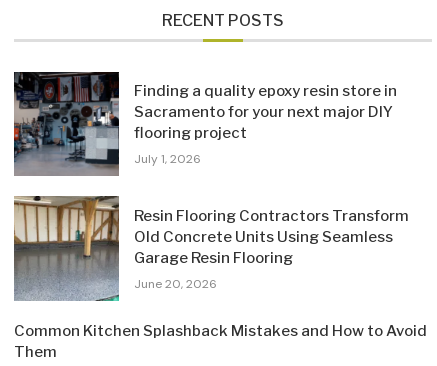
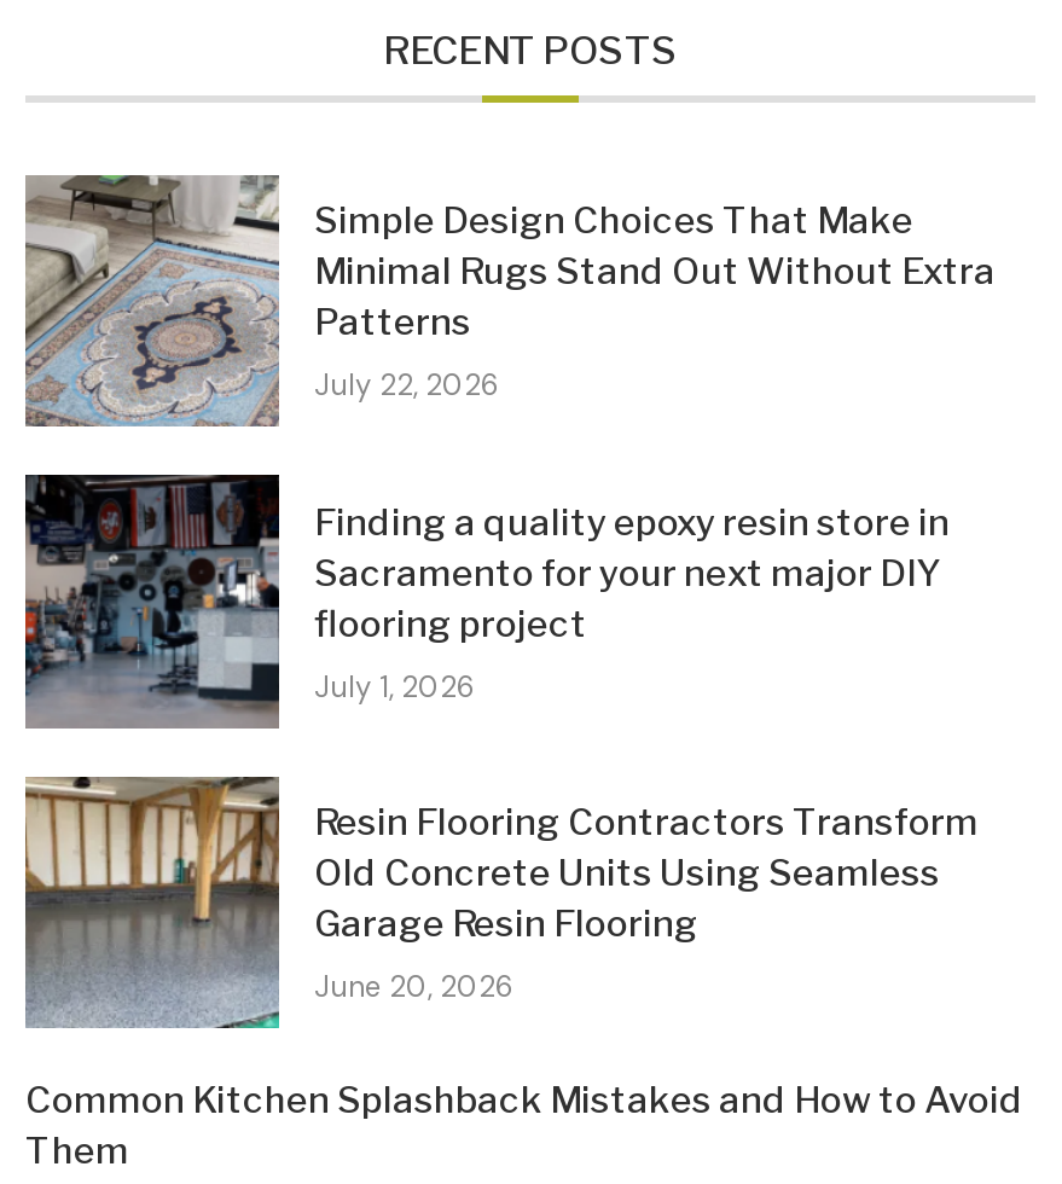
none -> [23,173,996,426] [image] | Simple Design Choices That Make | Minimal Rugs Stand Out Without Extra | Patterns | July 22, 2026

